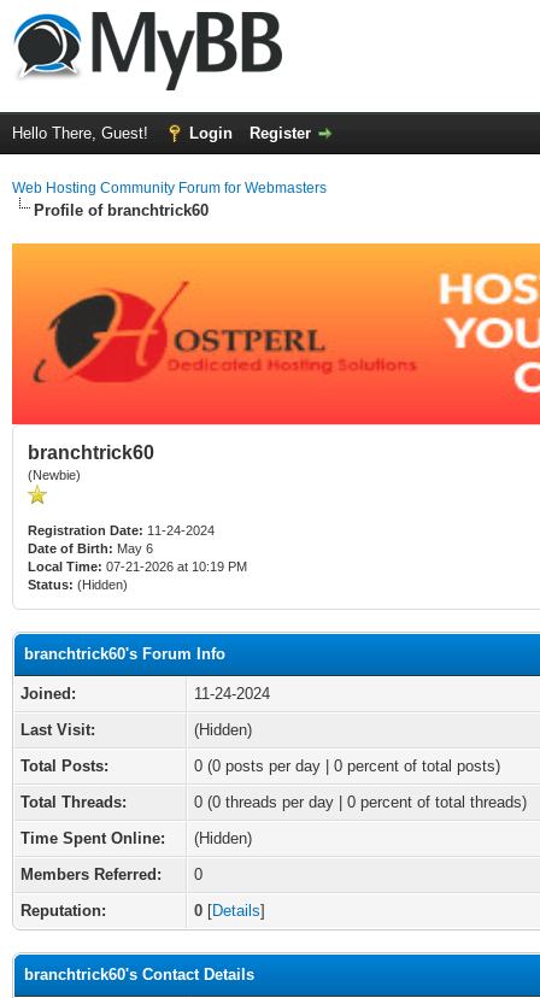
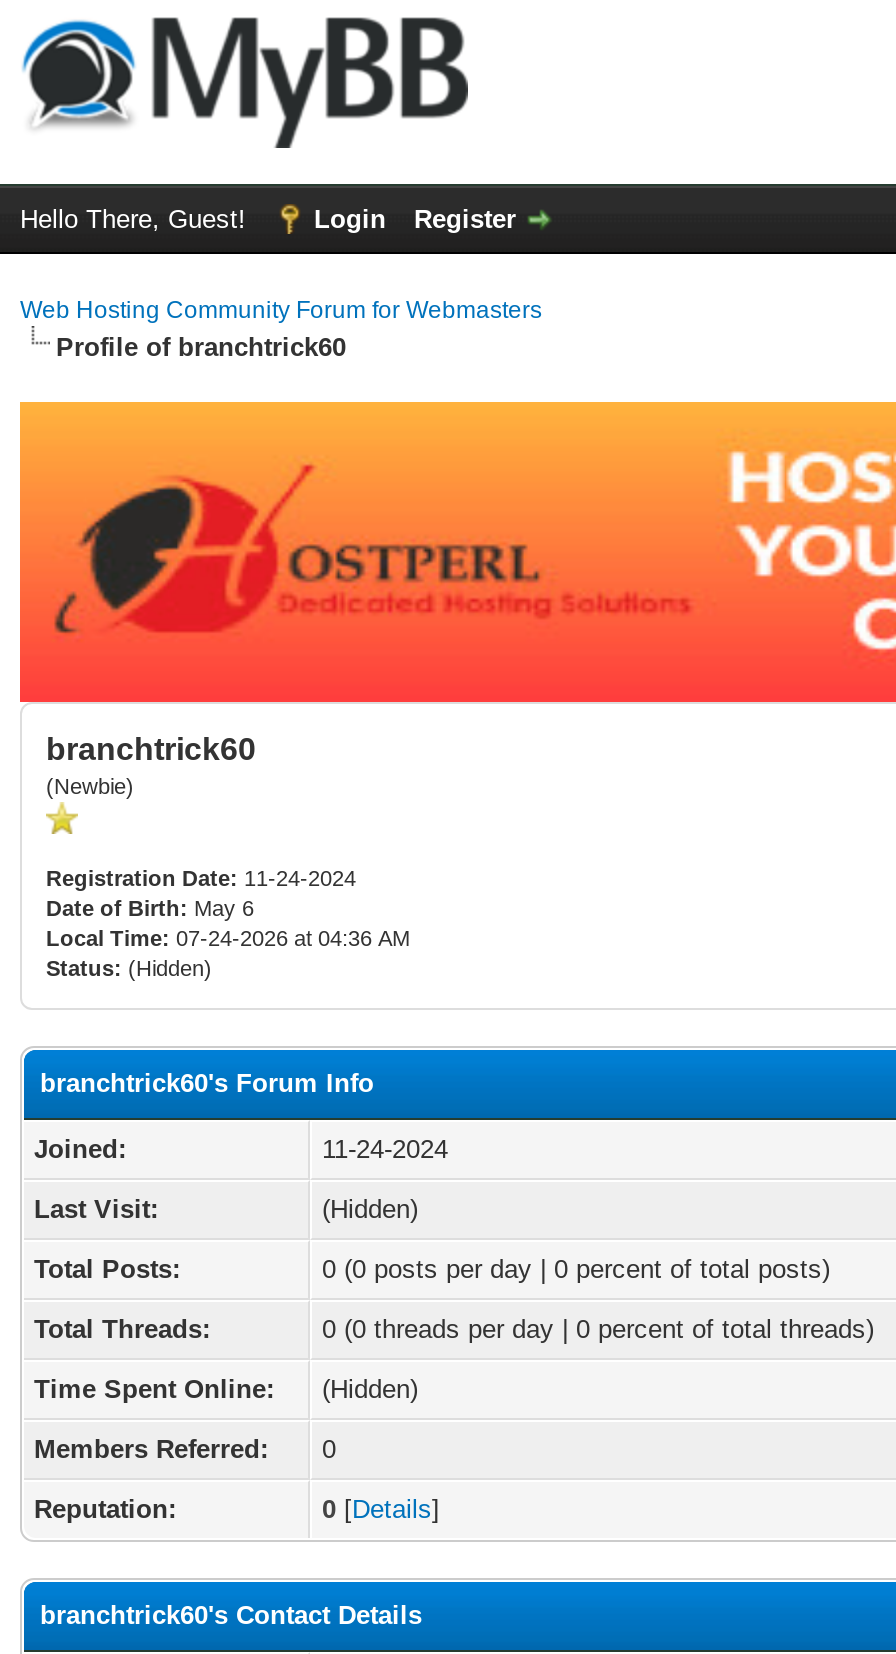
[28,559,247,574] Local Time: 07-21-2026 at 10:19 PM -> [46,926,410,950] Local Time: 07-24-2026 at 04:36 AM

